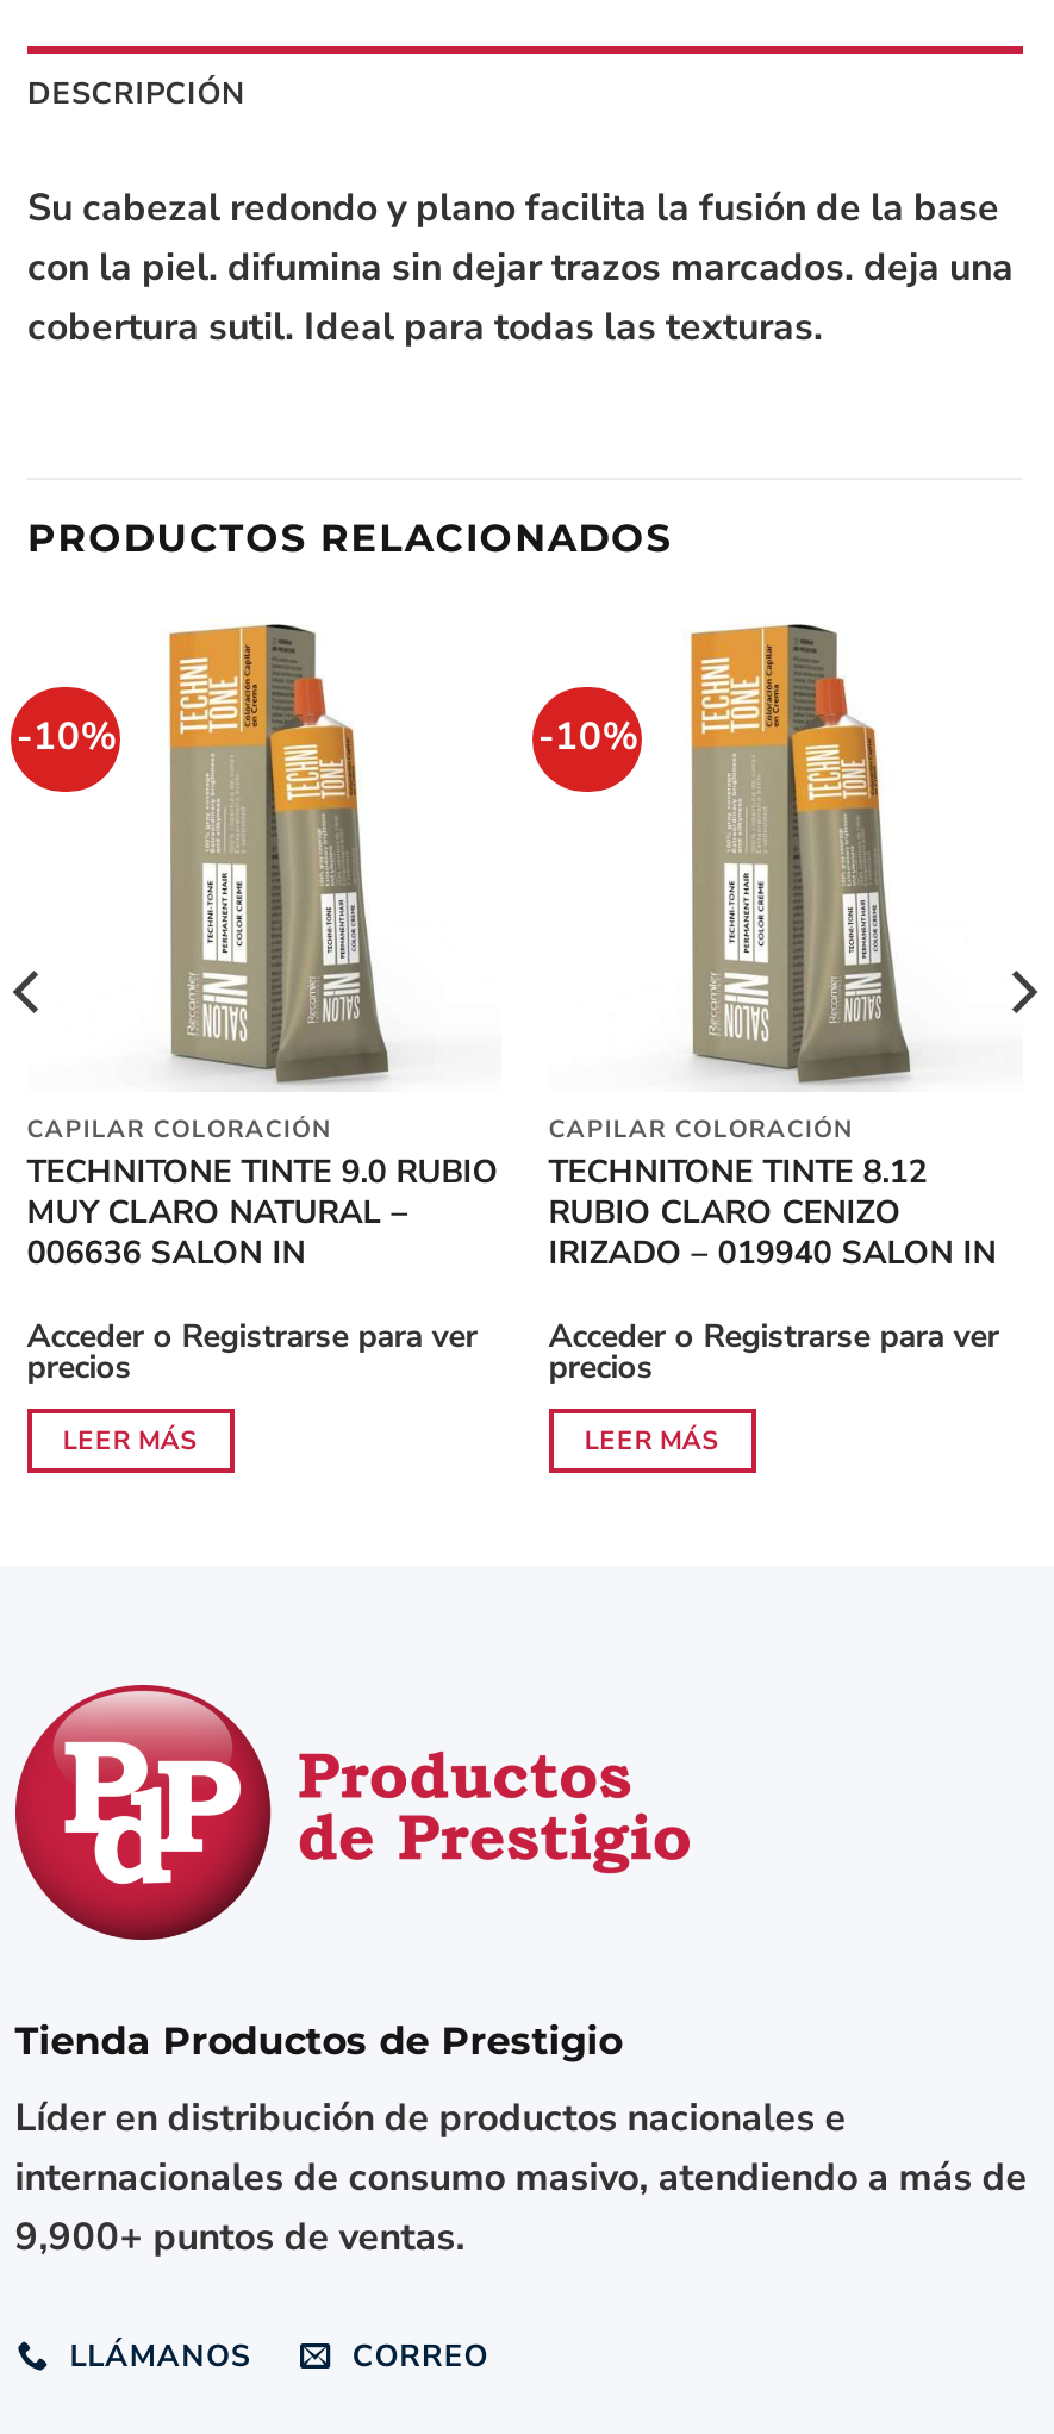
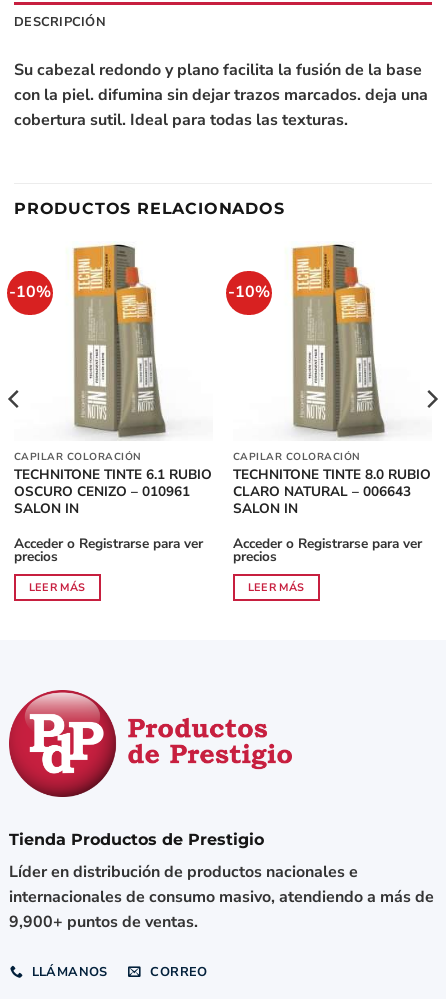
[27,1149,499,1275] TECHNITONE TINTE 9.0 RUBIO | MUY CLARO NATURAL – | 006636 SALON IN -> [14,465,212,518] TECHNITONE TINTE 6.1 RUBIO | OSCURO CENIZO – 010961 | SALON IN
[549,1149,996,1275] TECHNITONE TINTE 8.12 | RUBIO CLARO CENIZO | IRIZADO – 019940 SALON IN -> [233,465,431,518] TECHNITONE TINTE 8.0 RUBIO | CLARO NATURAL – 006643 | SALON IN

